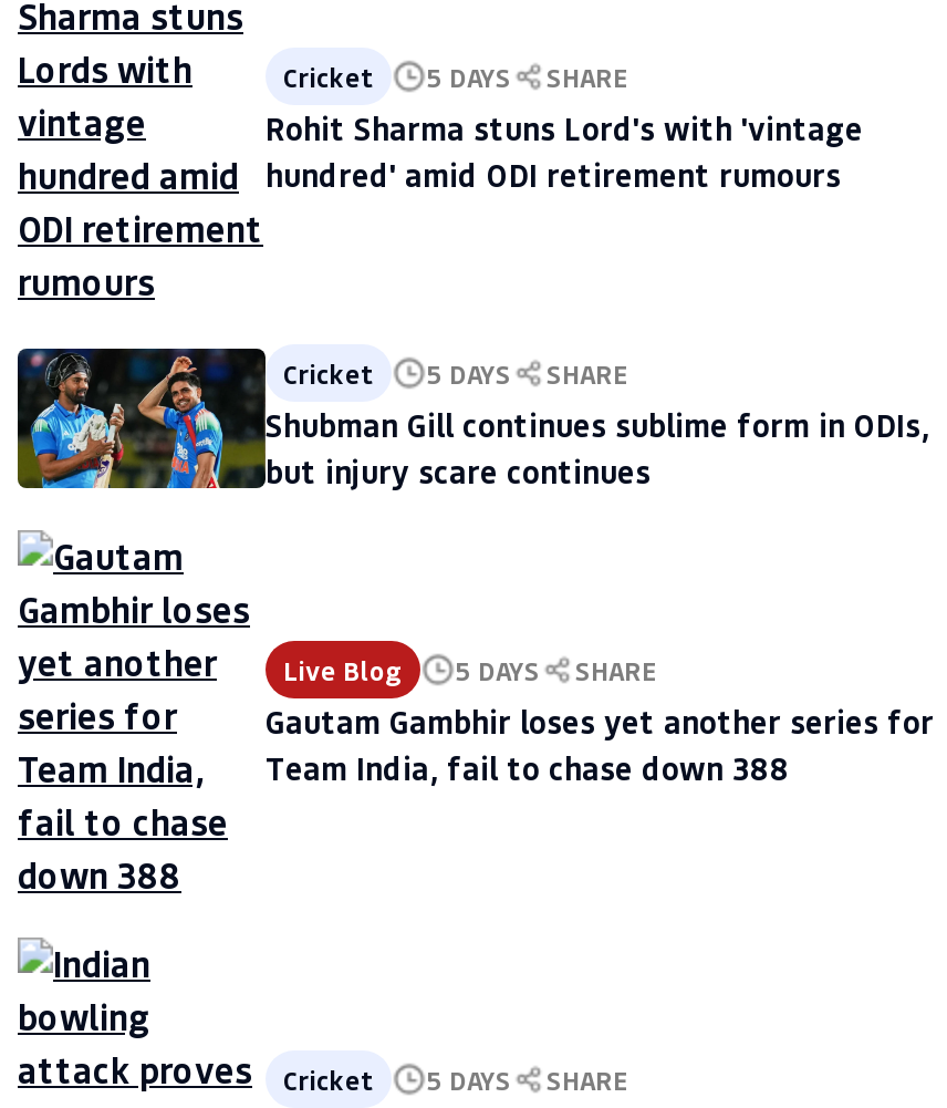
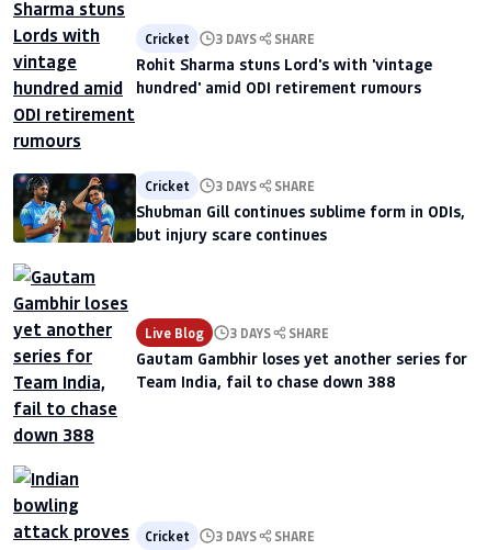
[283,58,628,94] Cricket 5 DAYS SHARE -> [145,30,315,47] Cricket 3 DAYS SHARE
[283,355,628,391] Cricket 5 DAYS SHARE -> [145,177,315,194] Cricket 3 DAYS SHARE
[283,652,657,687] Live Blog 5 DAYS SHARE -> [145,324,329,341] Live Blog 3 DAYS SHARE
[283,1062,628,1098] Cricket 5 DAYS SHARE -> [145,527,315,545] Cricket 3 DAYS SHARE

